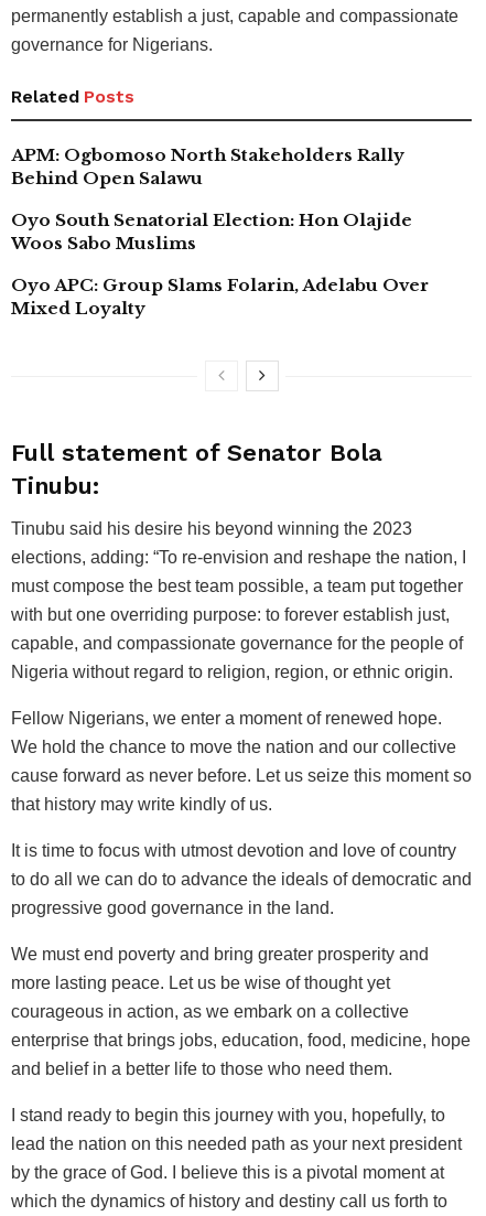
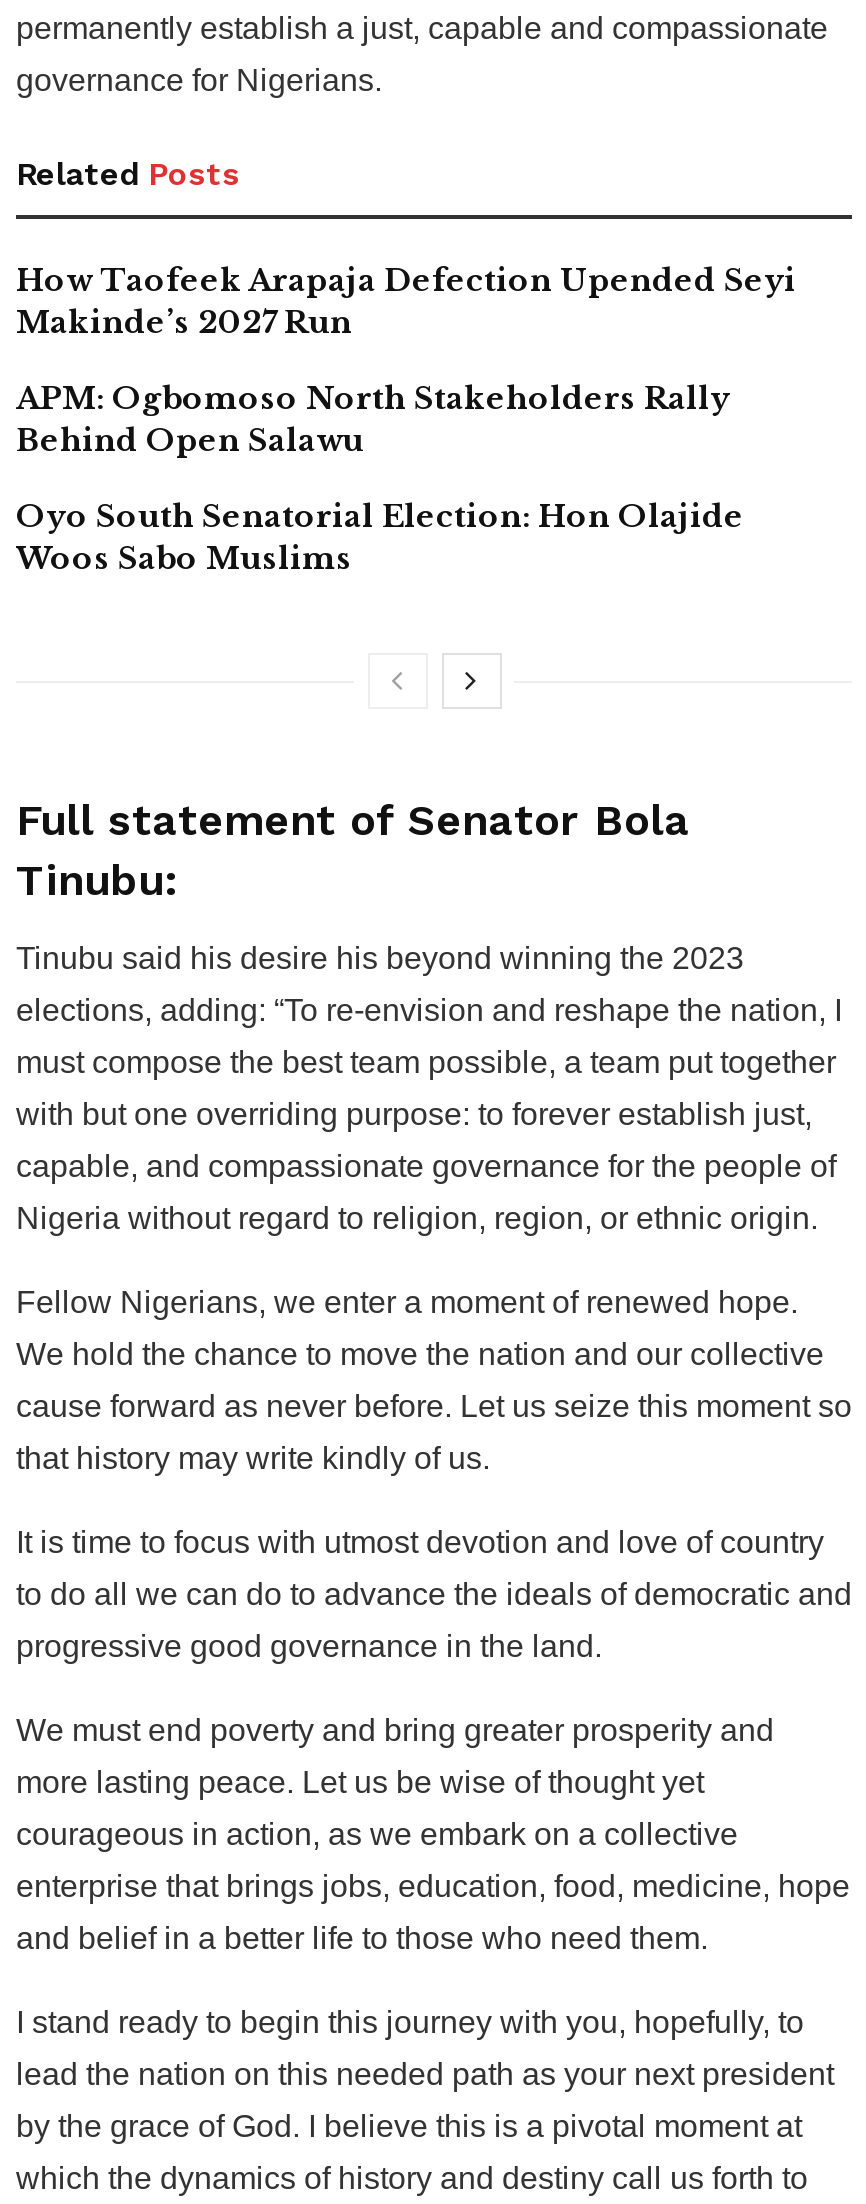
none -> [16,260,796,340] How Taofeek Arapaja Defection Upended Seyi | Makinde’s 2027 Run
moved [11,144,412,253] -> [16,378,744,576]: APM: Ogbomoso North Stakeholders Rally | Behind Open Salawu | Oyo South Senatorial Election: Hon Olajide | Woos Sabo Muslims
[11,274,429,318] Oyo APC: Group Slams Folarin, Adelabu Over | Mixed Loyalty -> none

